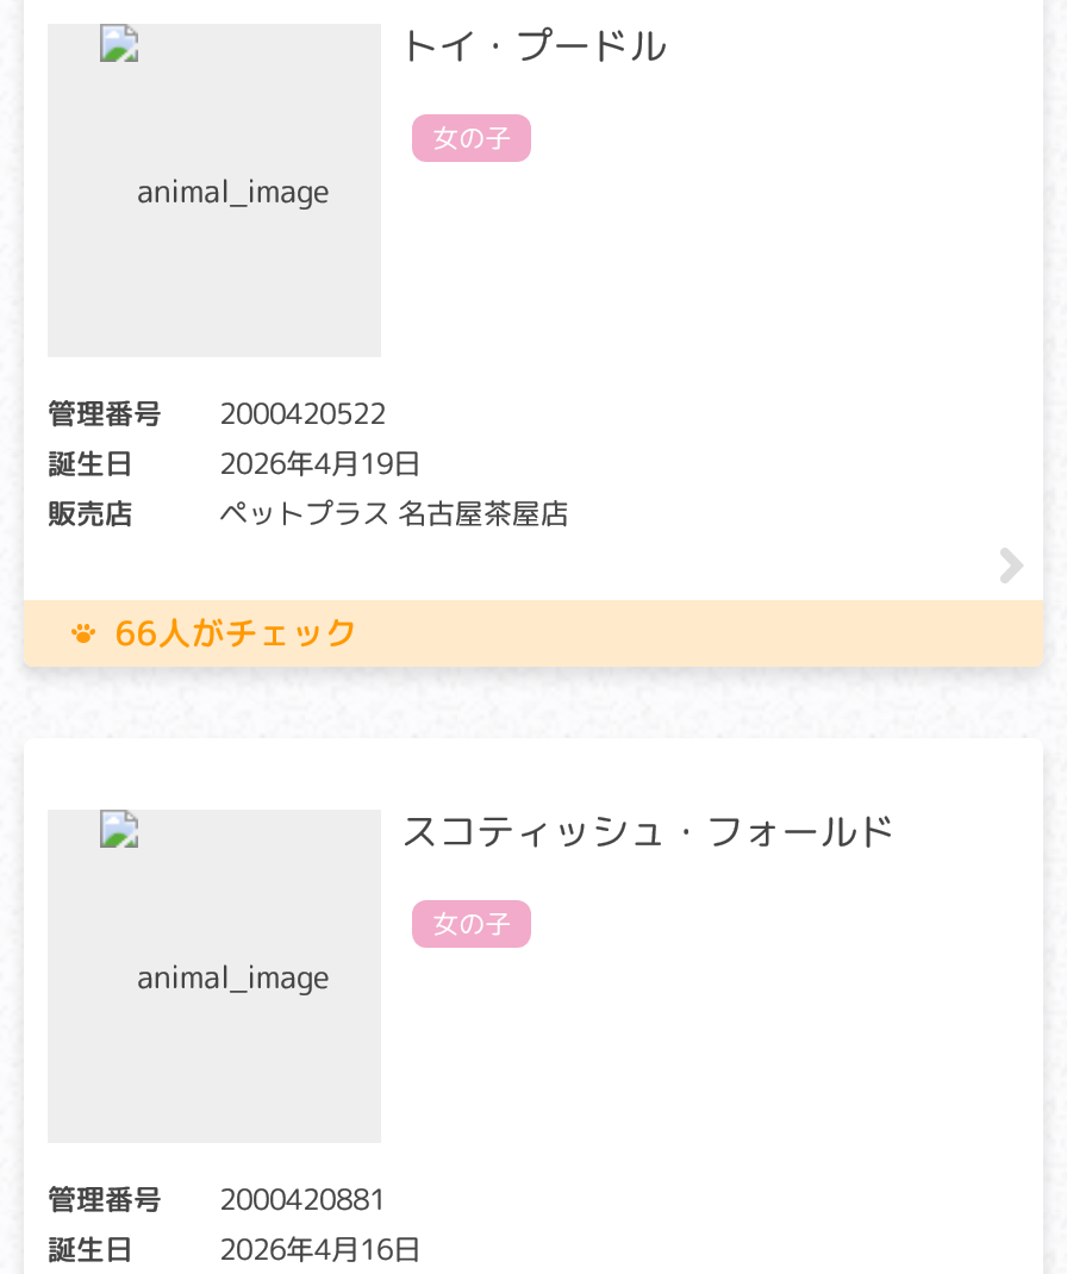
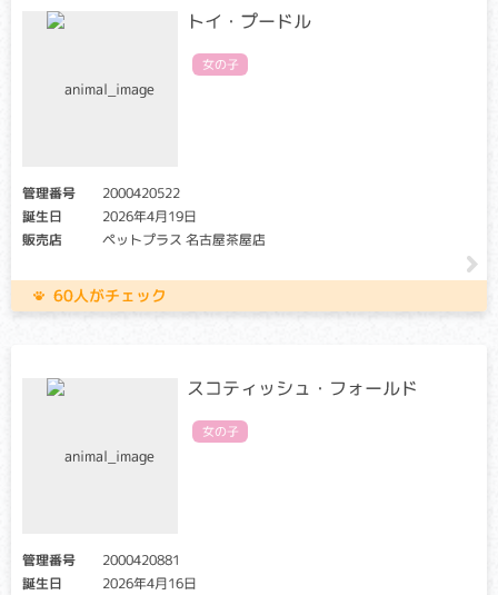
[115,609,358,654] 66人がチェック -> [54,284,167,306] 60人がチェック

